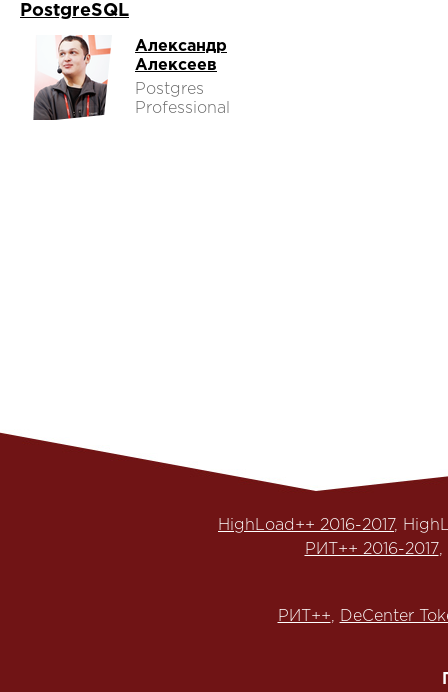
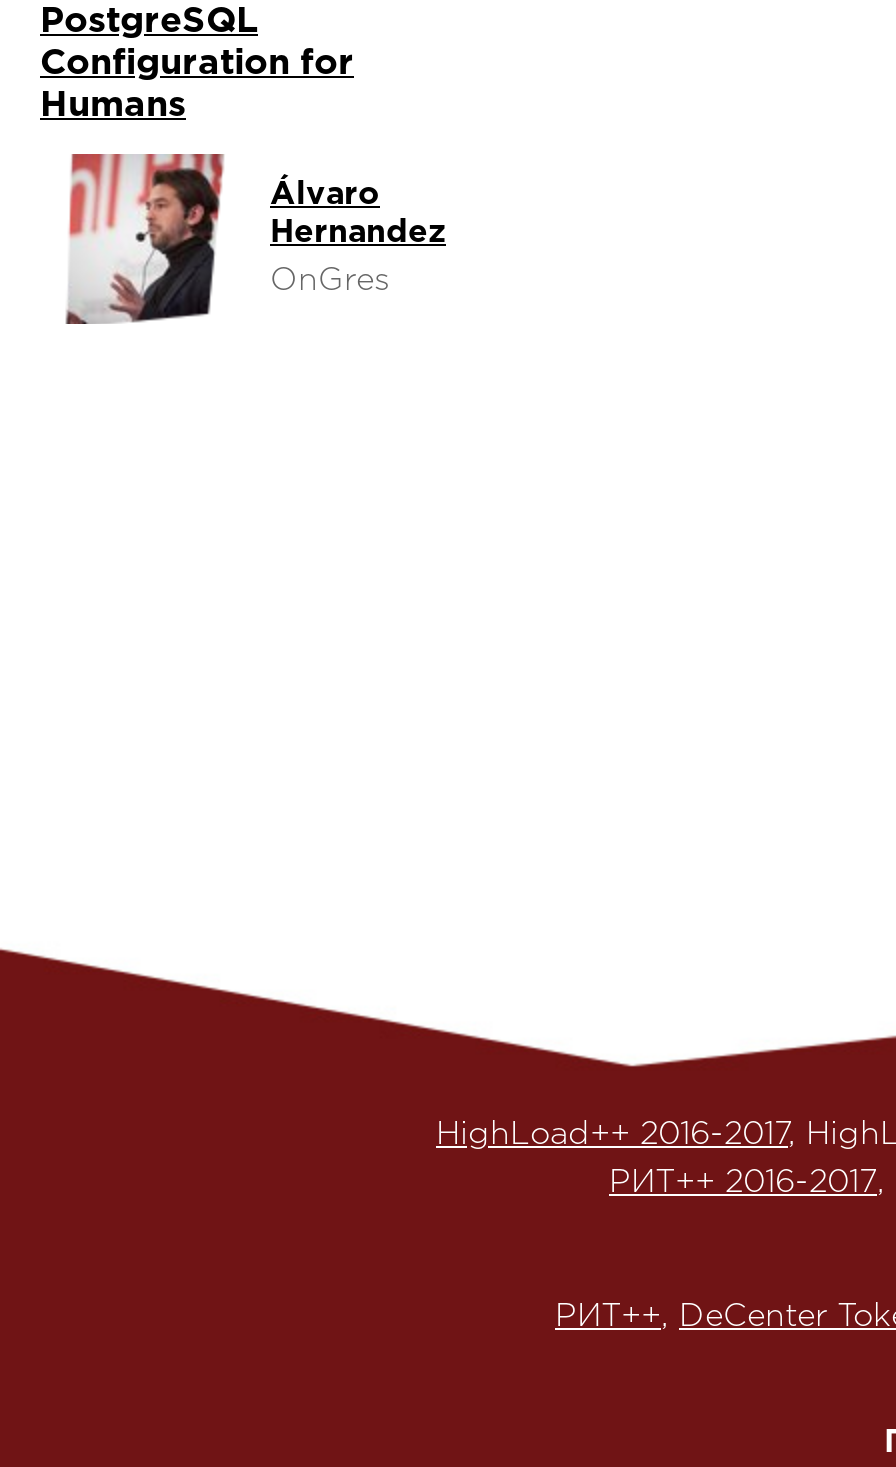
[34,39,230,120] [image] | Александр | Алексеев | Postgres | Professional -> [40,48,446,322] [image] | Configuration for | Humans | Álvaro | Hernandez | OnGres

